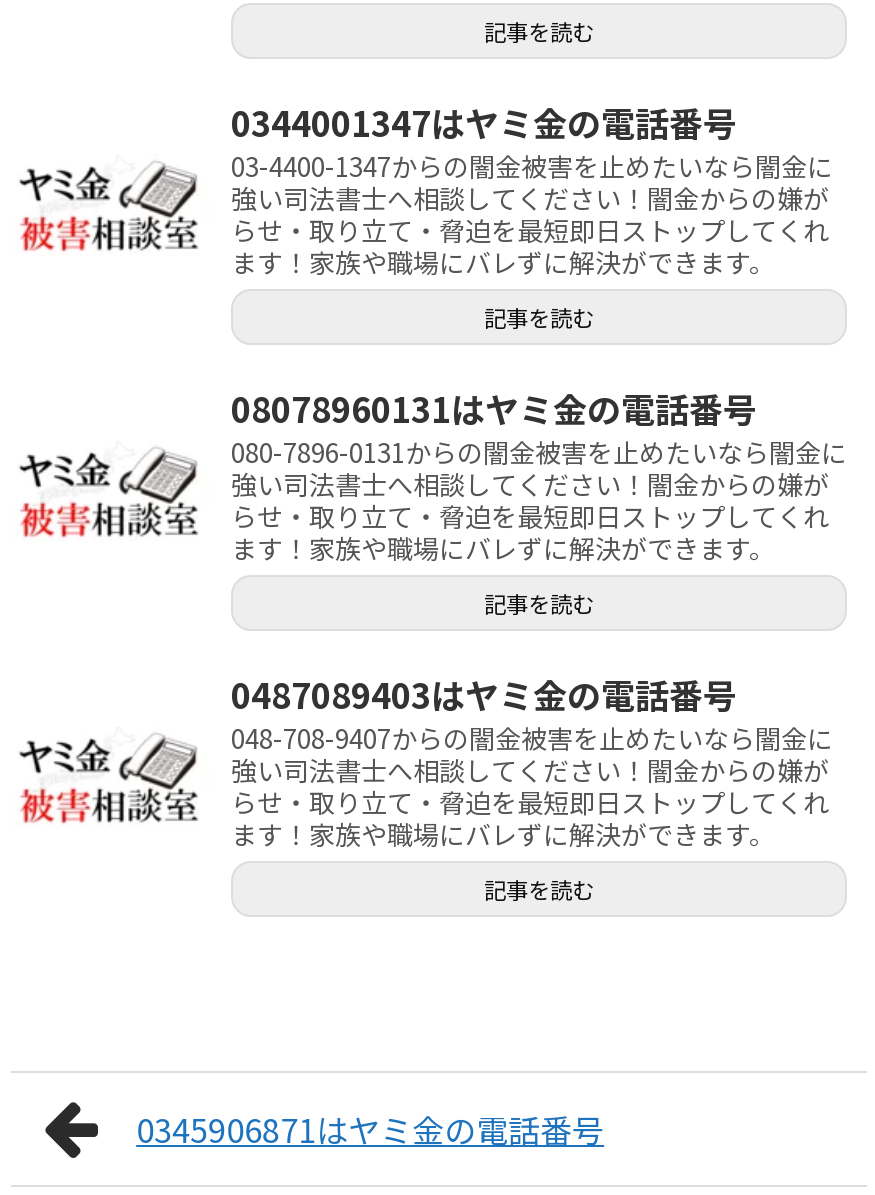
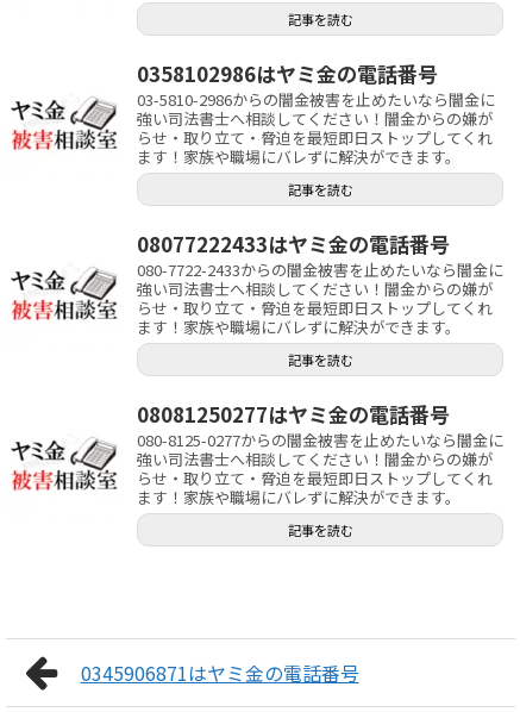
[231,96,737,146] 0344001347はヤミ金の電話番号 -> [137,58,438,88] 0358102986はヤミ金の電話番号
[231,146,833,184] 03-4400-1347からの闇金被害を止めたいなら闇金に -> [137,88,495,110] 03-5810-2986からの闇金被害を止めたいなら闇金に
[231,382,757,432] 08078960131はヤミ金の電話番号 -> [137,228,450,258] 08077222433はヤミ金の電話番号
[231,432,847,470] 080-7896-0131からの闇金被害を止めたいなら闇金に -> [137,258,503,281] 080-7722-2433からの闇金被害を止めたいなら闇金に
[231,668,737,718] 0487089403はヤミ金の電話番号 -> [137,398,450,428] 08081250277はヤミ金の電話番号
[231,718,833,756] 048-708-9407からの闇金被害を止めたいなら闇金に -> [137,428,503,451] 080-8125-0277からの闇金被害を止めたいなら闇金に

